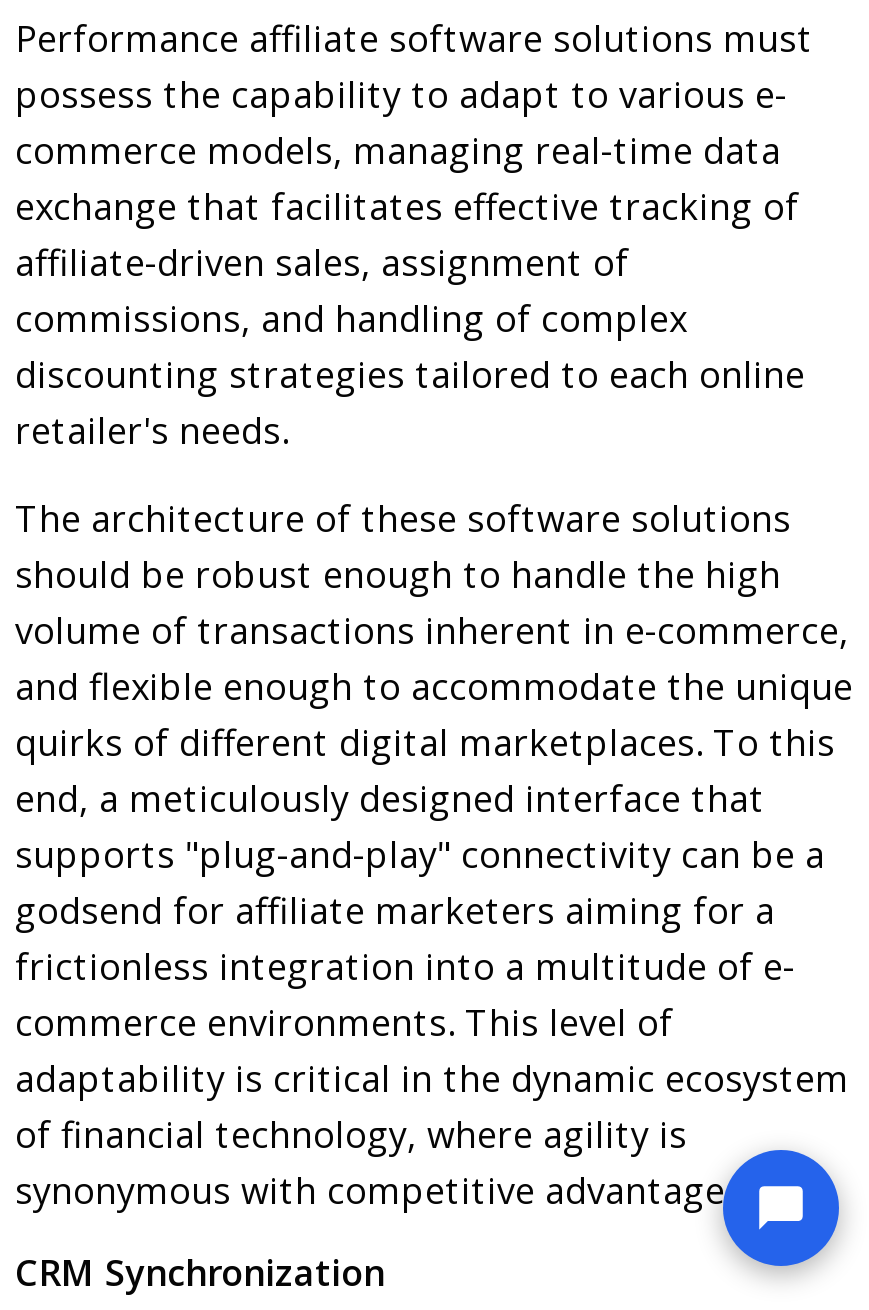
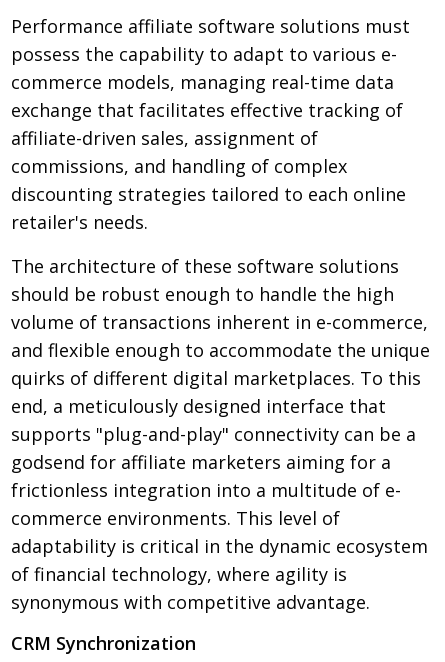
[715,1146,847,1282] [image] -> none

